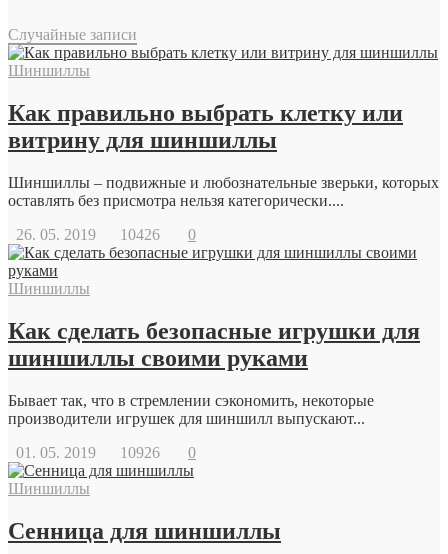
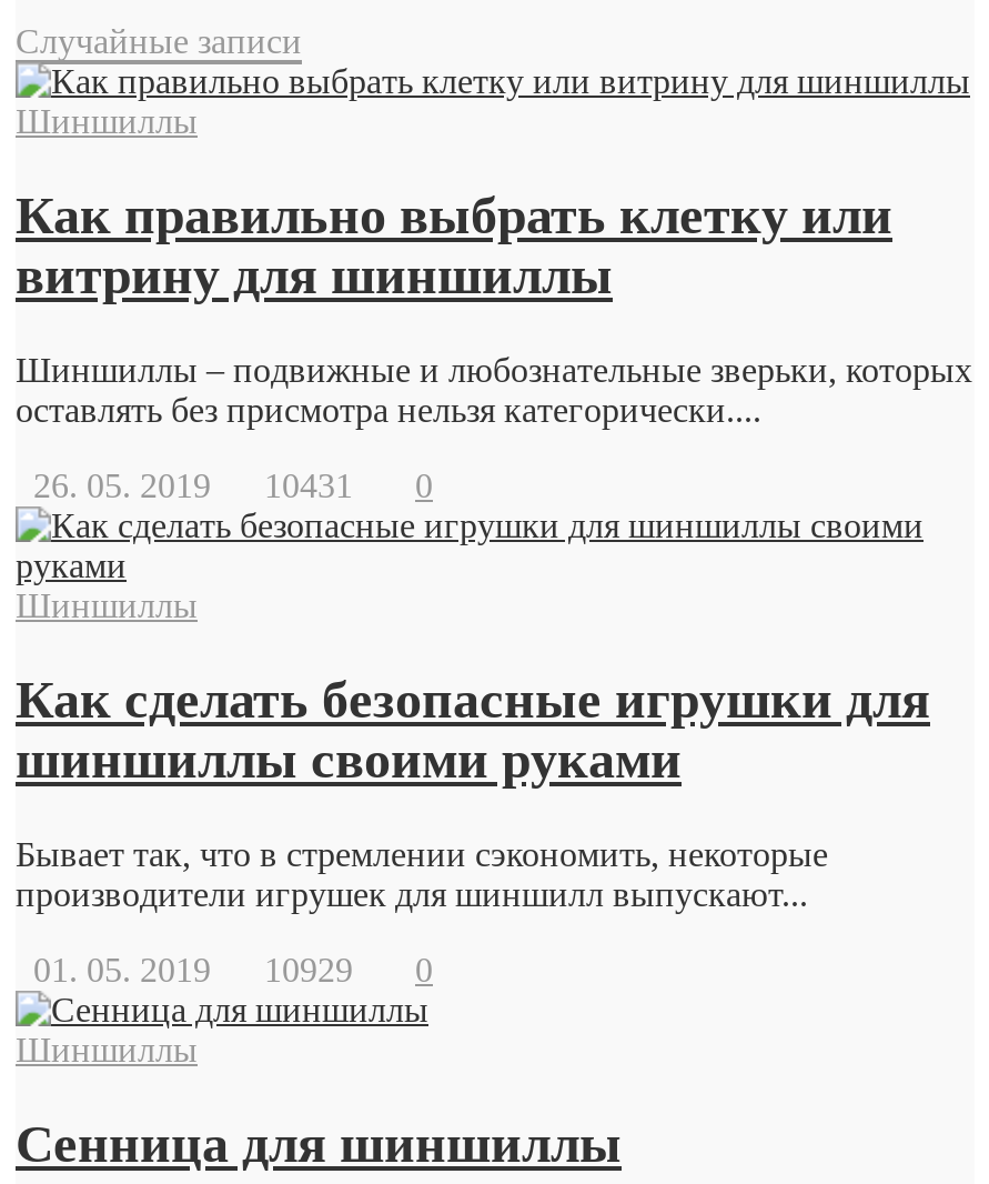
[8,226,196,243] 26. 05. 2019 10426 0 -> [16,466,433,504] 26. 05. 2019 10431 0
[8,444,196,461] 01. 05. 2019 10926 0 -> [16,950,433,988] 01. 05. 2019 10929 0

